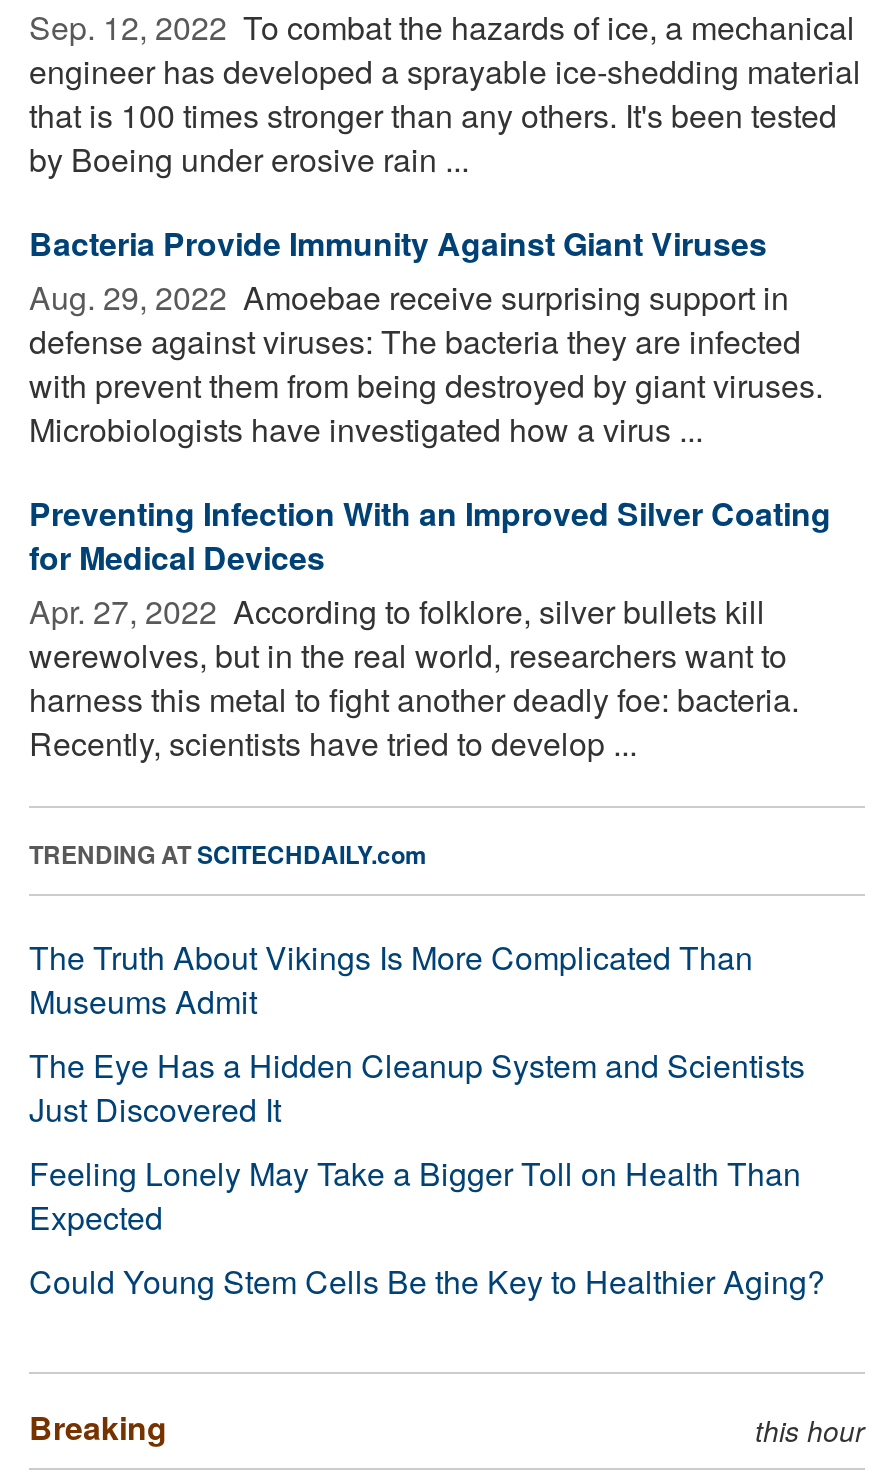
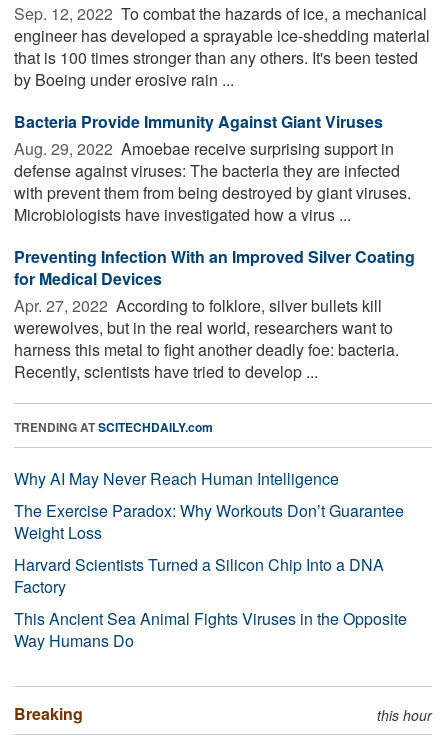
[29,934,825,1304] The Truth About Vikings Is More Complicated Than | Museums Admit | The Eye Has a Hidden Cleanup System and Scientists | Just Discovered It | Feeling Lonely May Take a Bigger Toll on Health Than | Expected | Could Young Stem Cells Be the Key to Healthier Aging? -> [14,467,407,652] Why AI May Never Reach Human Intelligence | The Exercise Paradox: Why Workouts Don’t Guarantee | Weight Loss | Harvard Scientists Turned a Silicon Chip Into a DNA | Factory | This Ancient Sea Animal Fights Viruses in the Opposite | Way Humans Do

